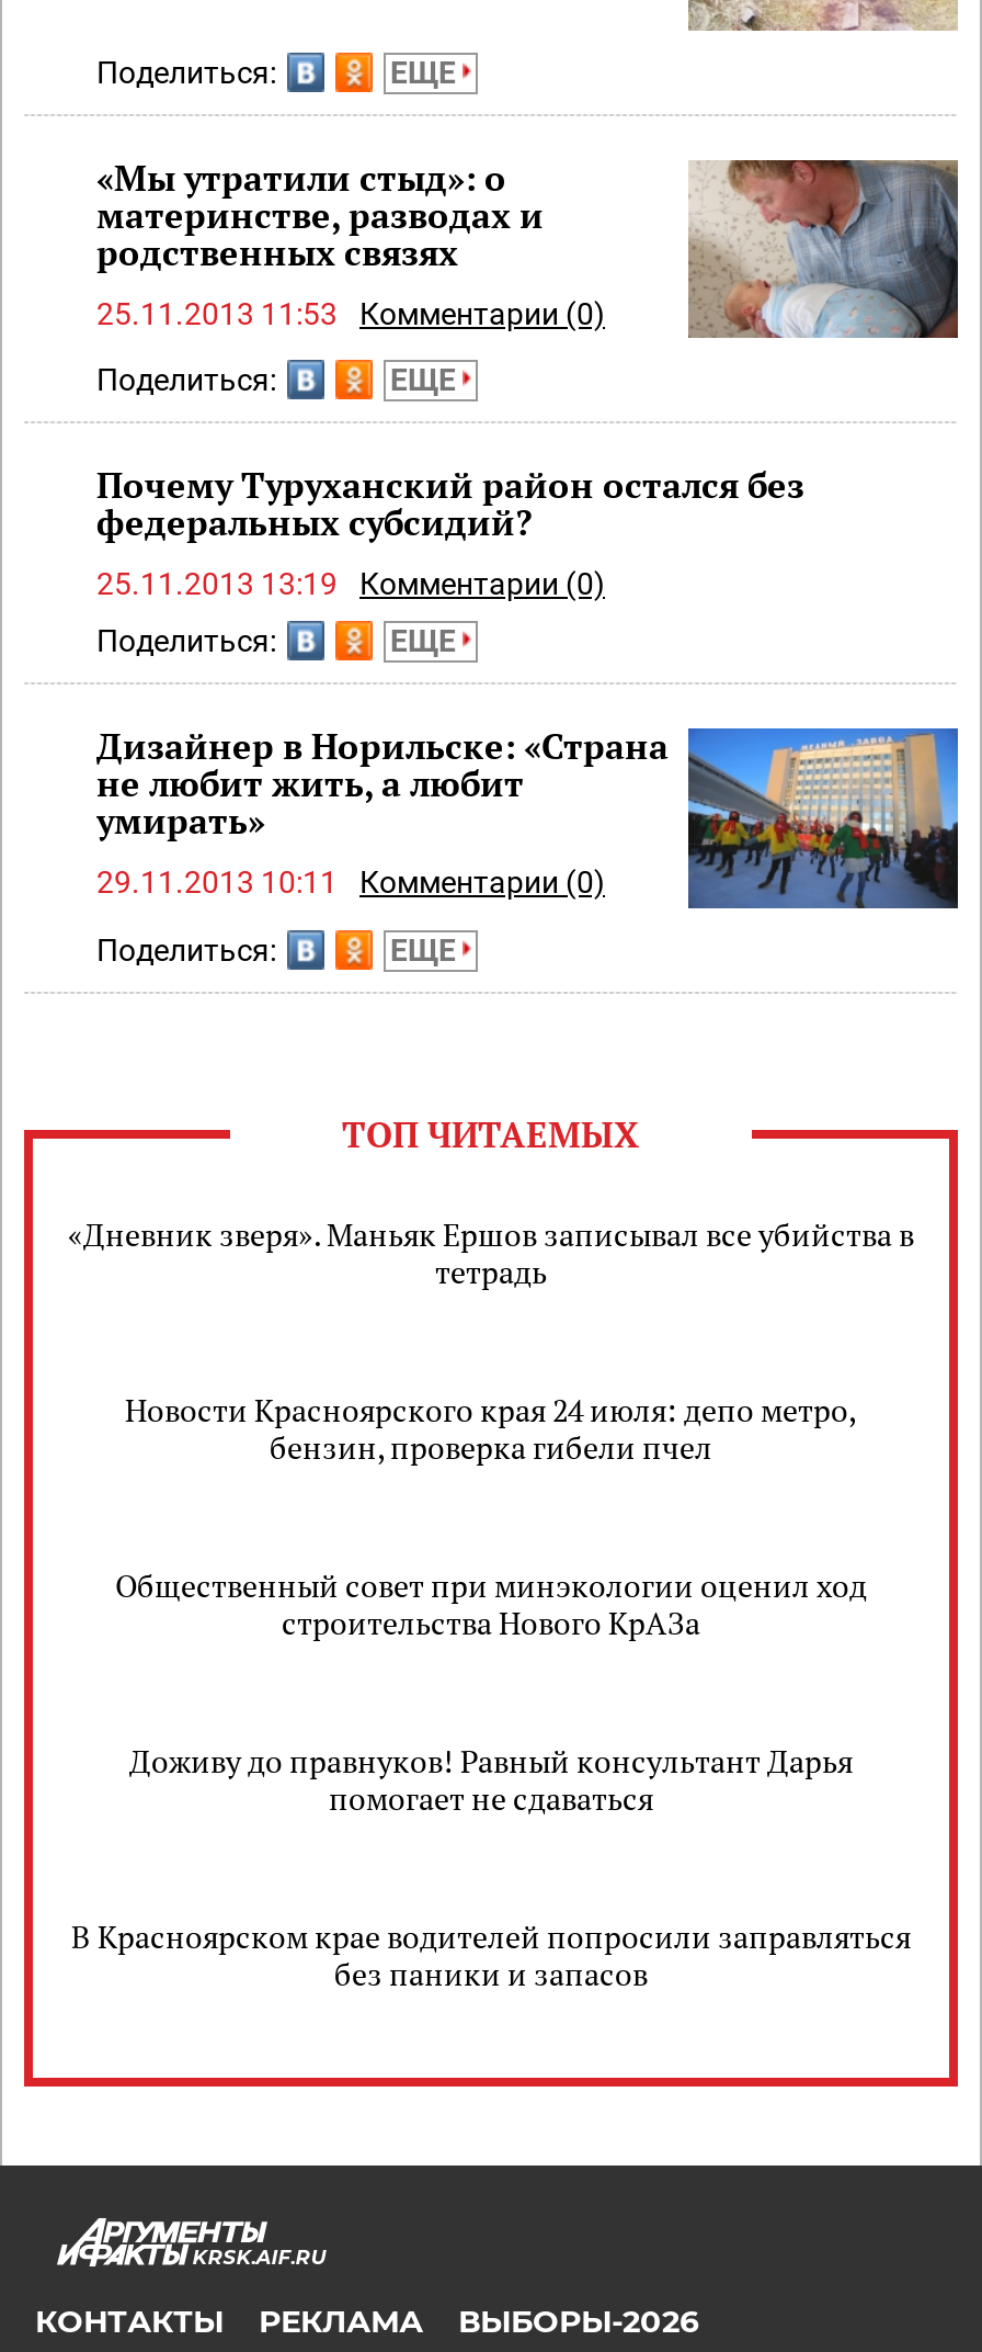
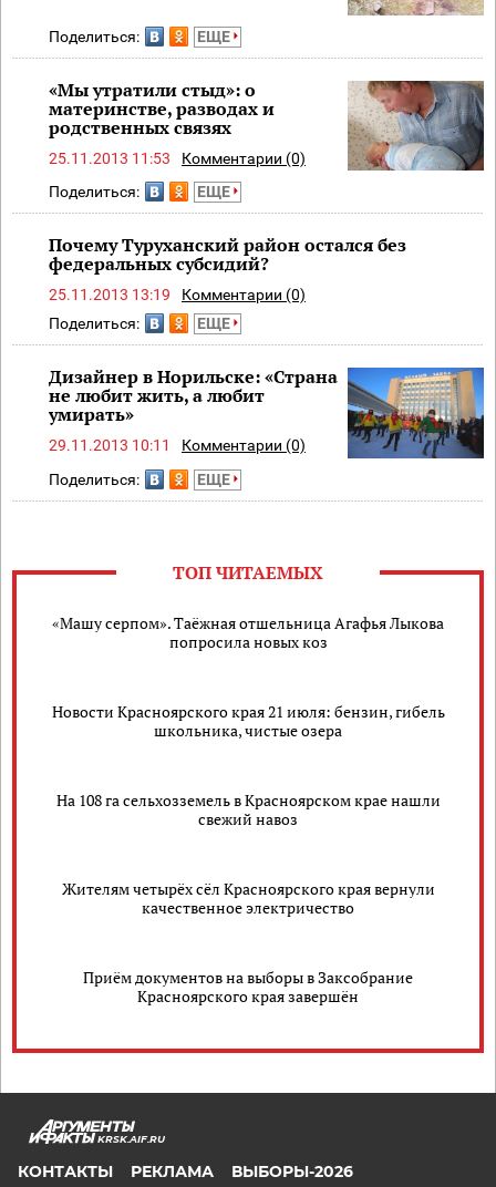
[68,1213,914,1292] «Дневник зверя». Маньяк Ершов записывал все убийства в | тетрадь -> [52,612,444,652] «Машу серпом». Таёжная отшельница Агафья Лыкова | попросила новых коз
[125,1388,857,1467] Новости Красноярского края 24 июля: депо метро, | бензин, проверка гибели пчел -> [51,701,445,740] Новости Красноярского края 21 июля: бензин, гибель | школьника, чистые озера
[115,1564,867,1643] Общественный совет при минэкологии оценил ход | строительства Нового КрАЗа -> [56,789,440,829] На 108 га сельхозземель в Красноярском крае нашли | свежий навоз
[129,1739,853,1818] Доживу до правнуков! Равный консультант Дарья | помогает не сдаваться -> [61,878,435,918] Жителям четырёх сёл Красноярского края вернули | качественное электричество
[71,1915,911,1994] В Красноярском крае водителей попросили заправляться | без паники и запасов -> [83,966,413,1006] Приём документов на выборы в Заксобрание | Красноярского края завершён

